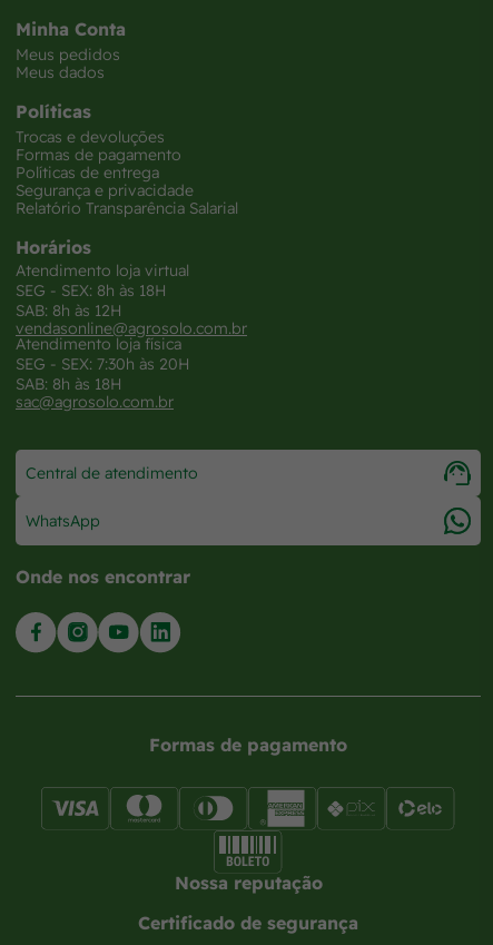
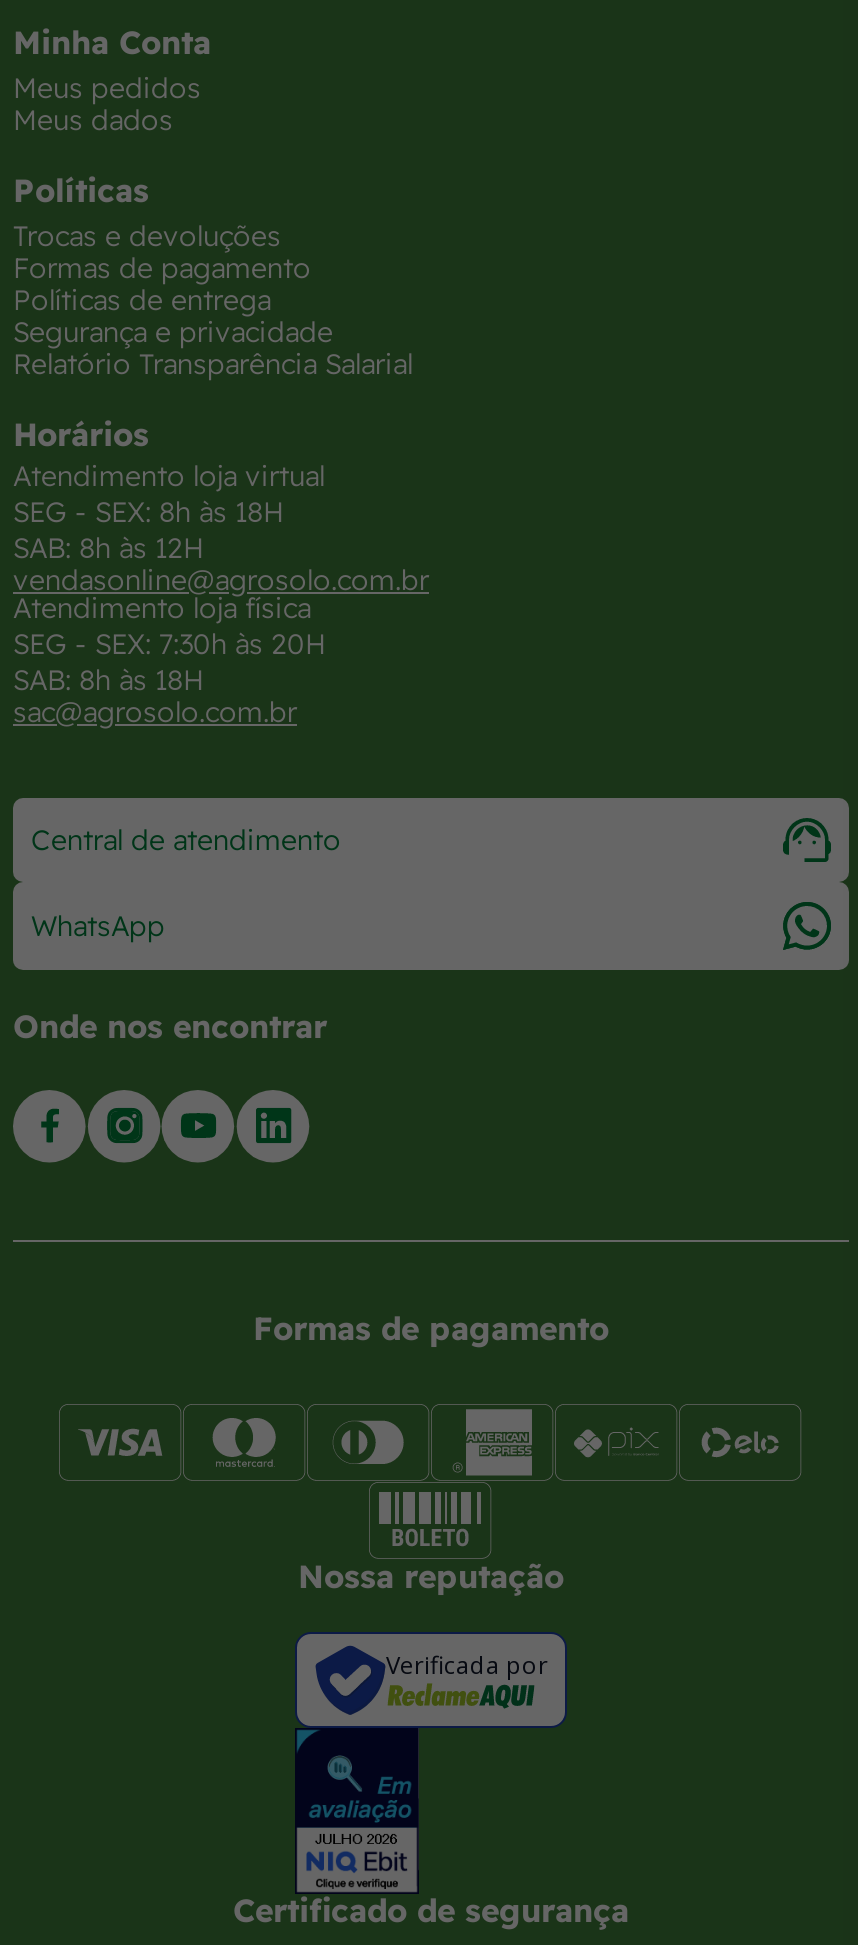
none -> [293,1630,569,1886] [image] | Verificada por

